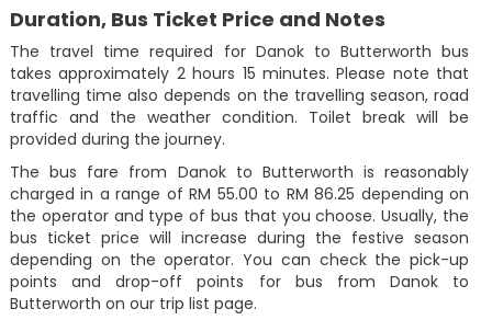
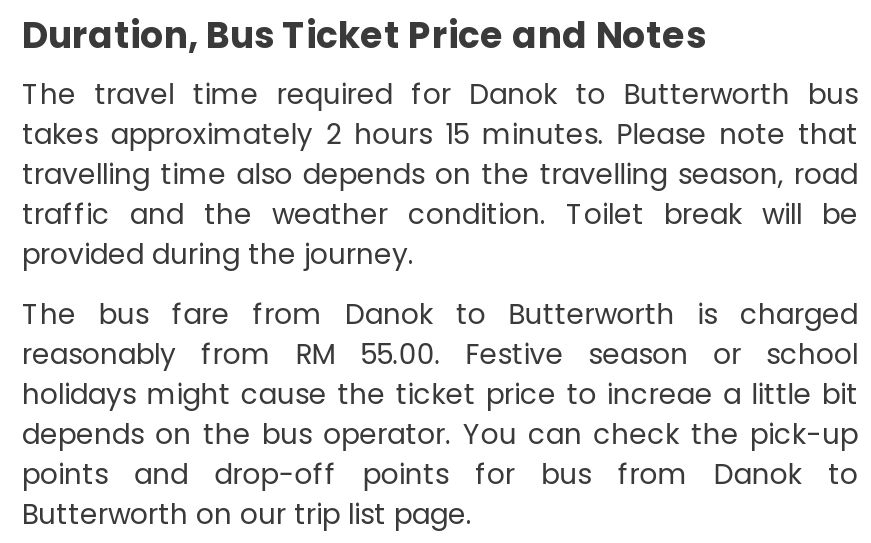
[10,161,469,270] The bus fare from Danok to Butterworth is reasonably | charged in a range of RM 55.00 to RM 86.25 depending on | the operator and type of bus that you choose. Usually, the | bus ticket price will increase during the festive season | depending on the operator. You can check the pick-up -> [22,293,858,453] The bus fare from Danok to Butterworth is charged | reasonably from RM 55.00. Festive season or school | holidays might cause the ticket price to increae a little bit | depends on the bus operator. You can check the pick-up

